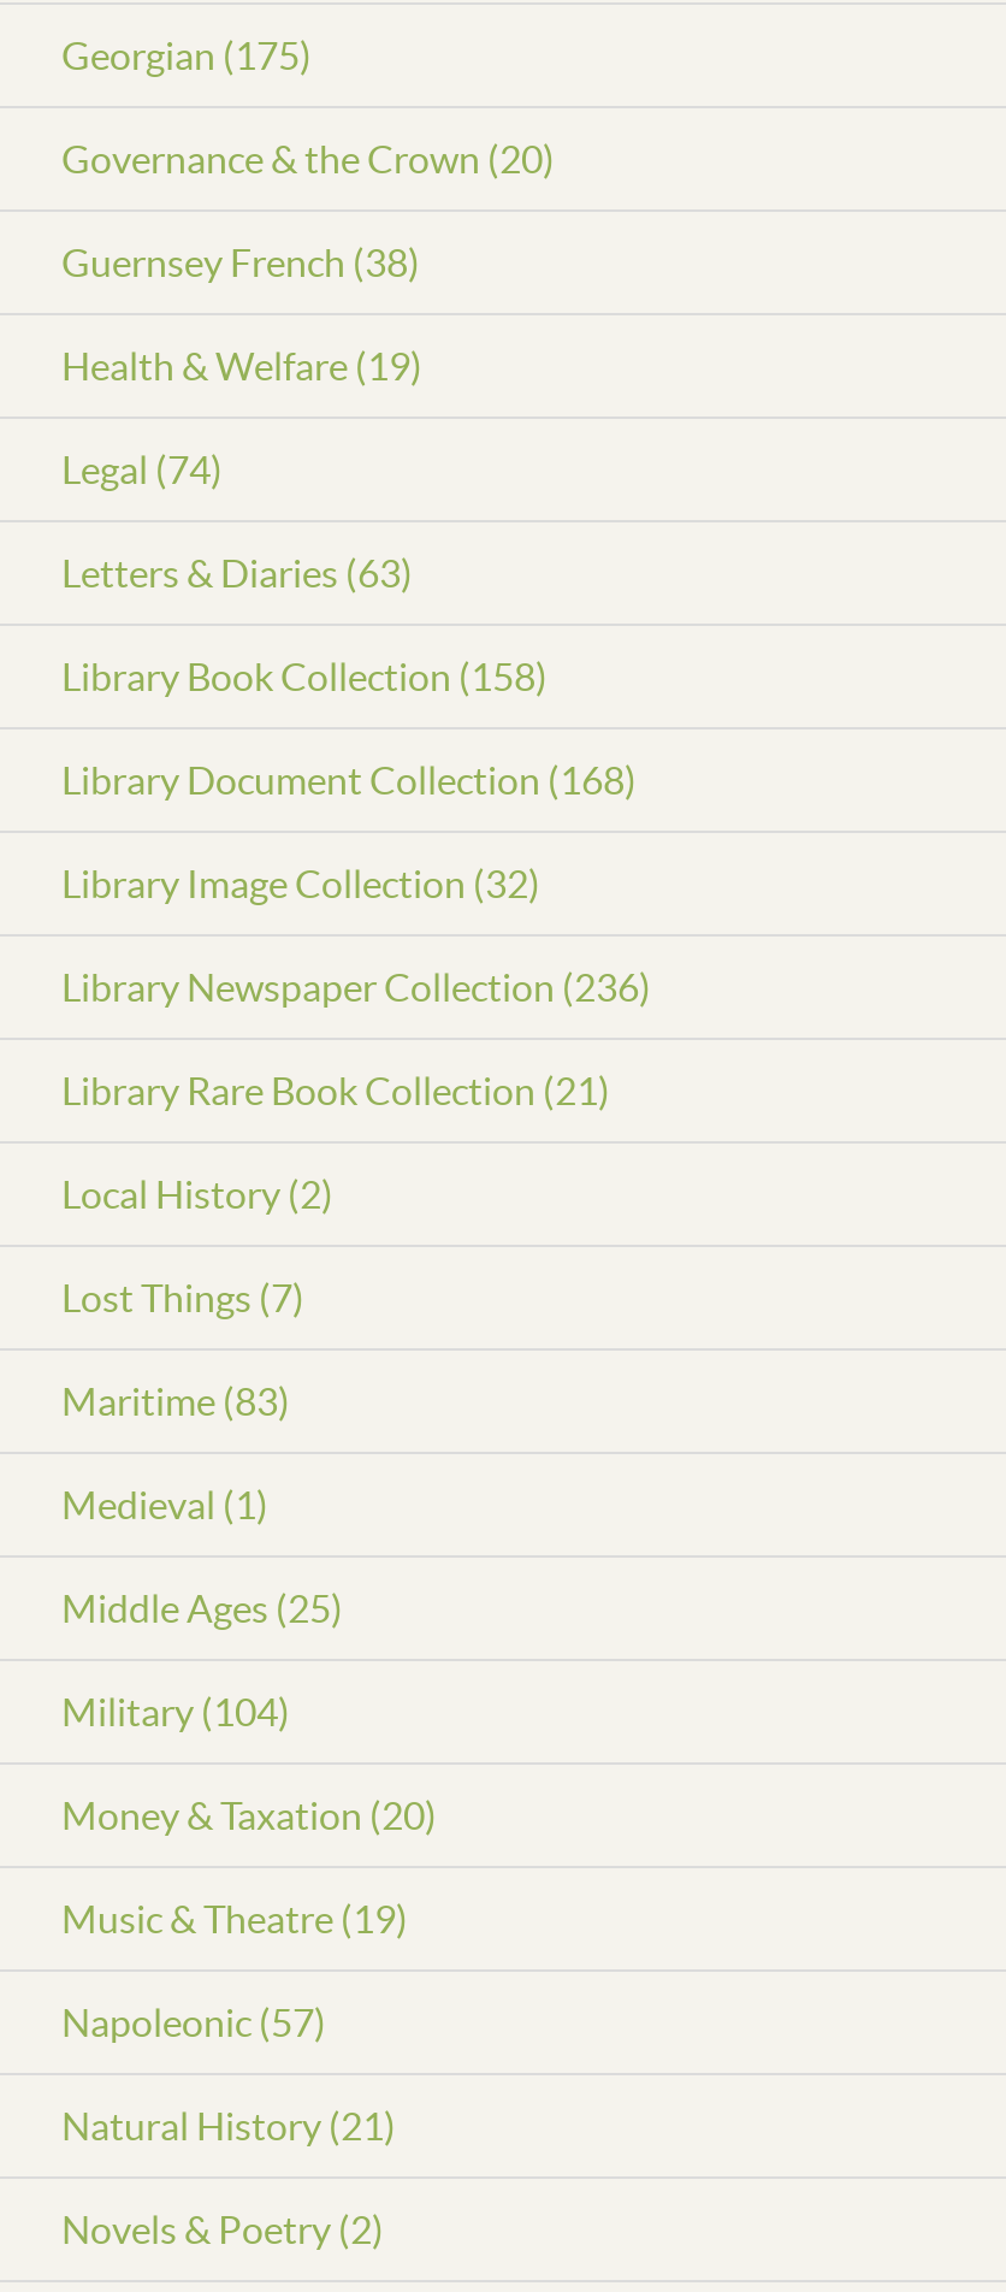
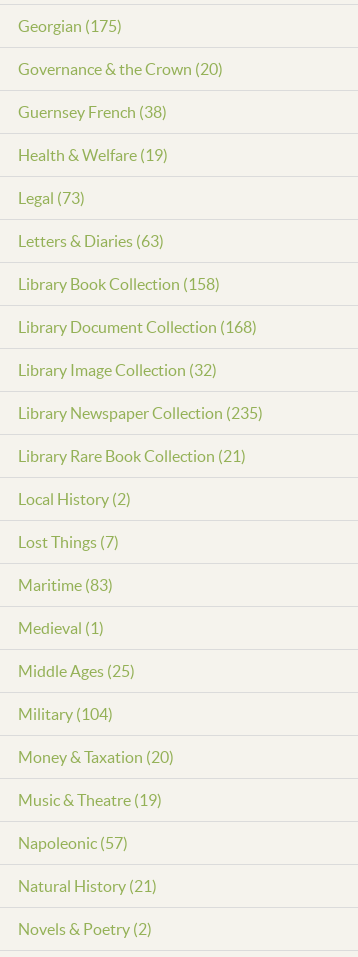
[61,447,223,490] Legal (74) -> [18,189,85,207] Legal (73)
[61,965,651,1008] Library Newspaper Collection (236) -> [18,404,263,422] Library Newspaper Collection (235)

